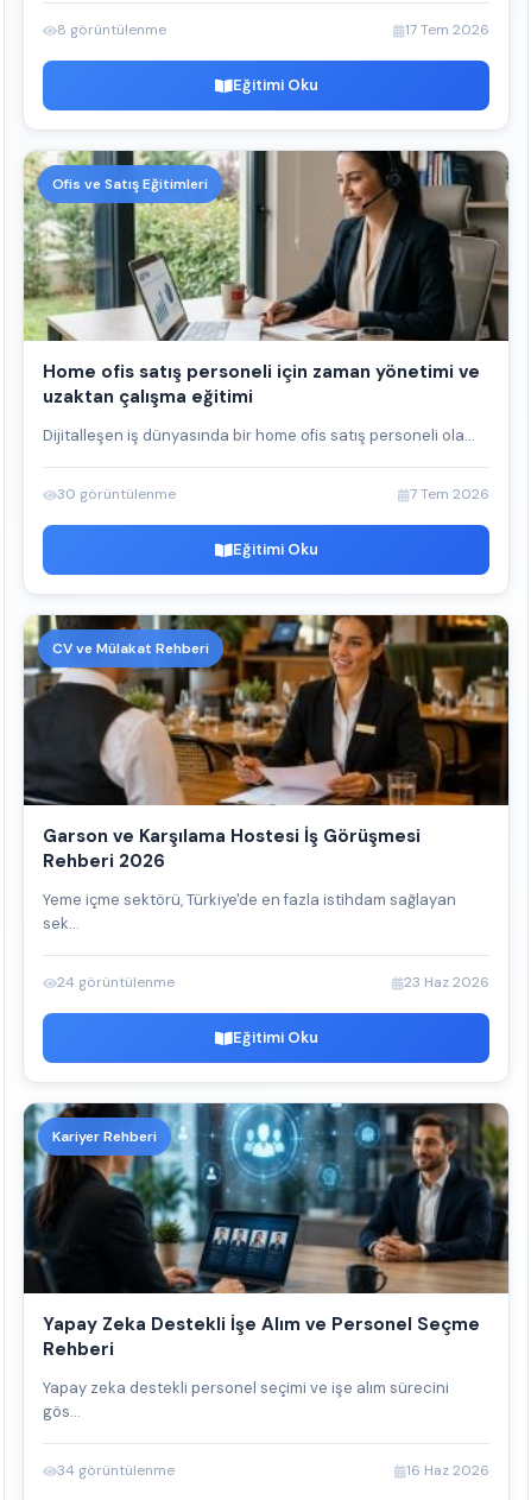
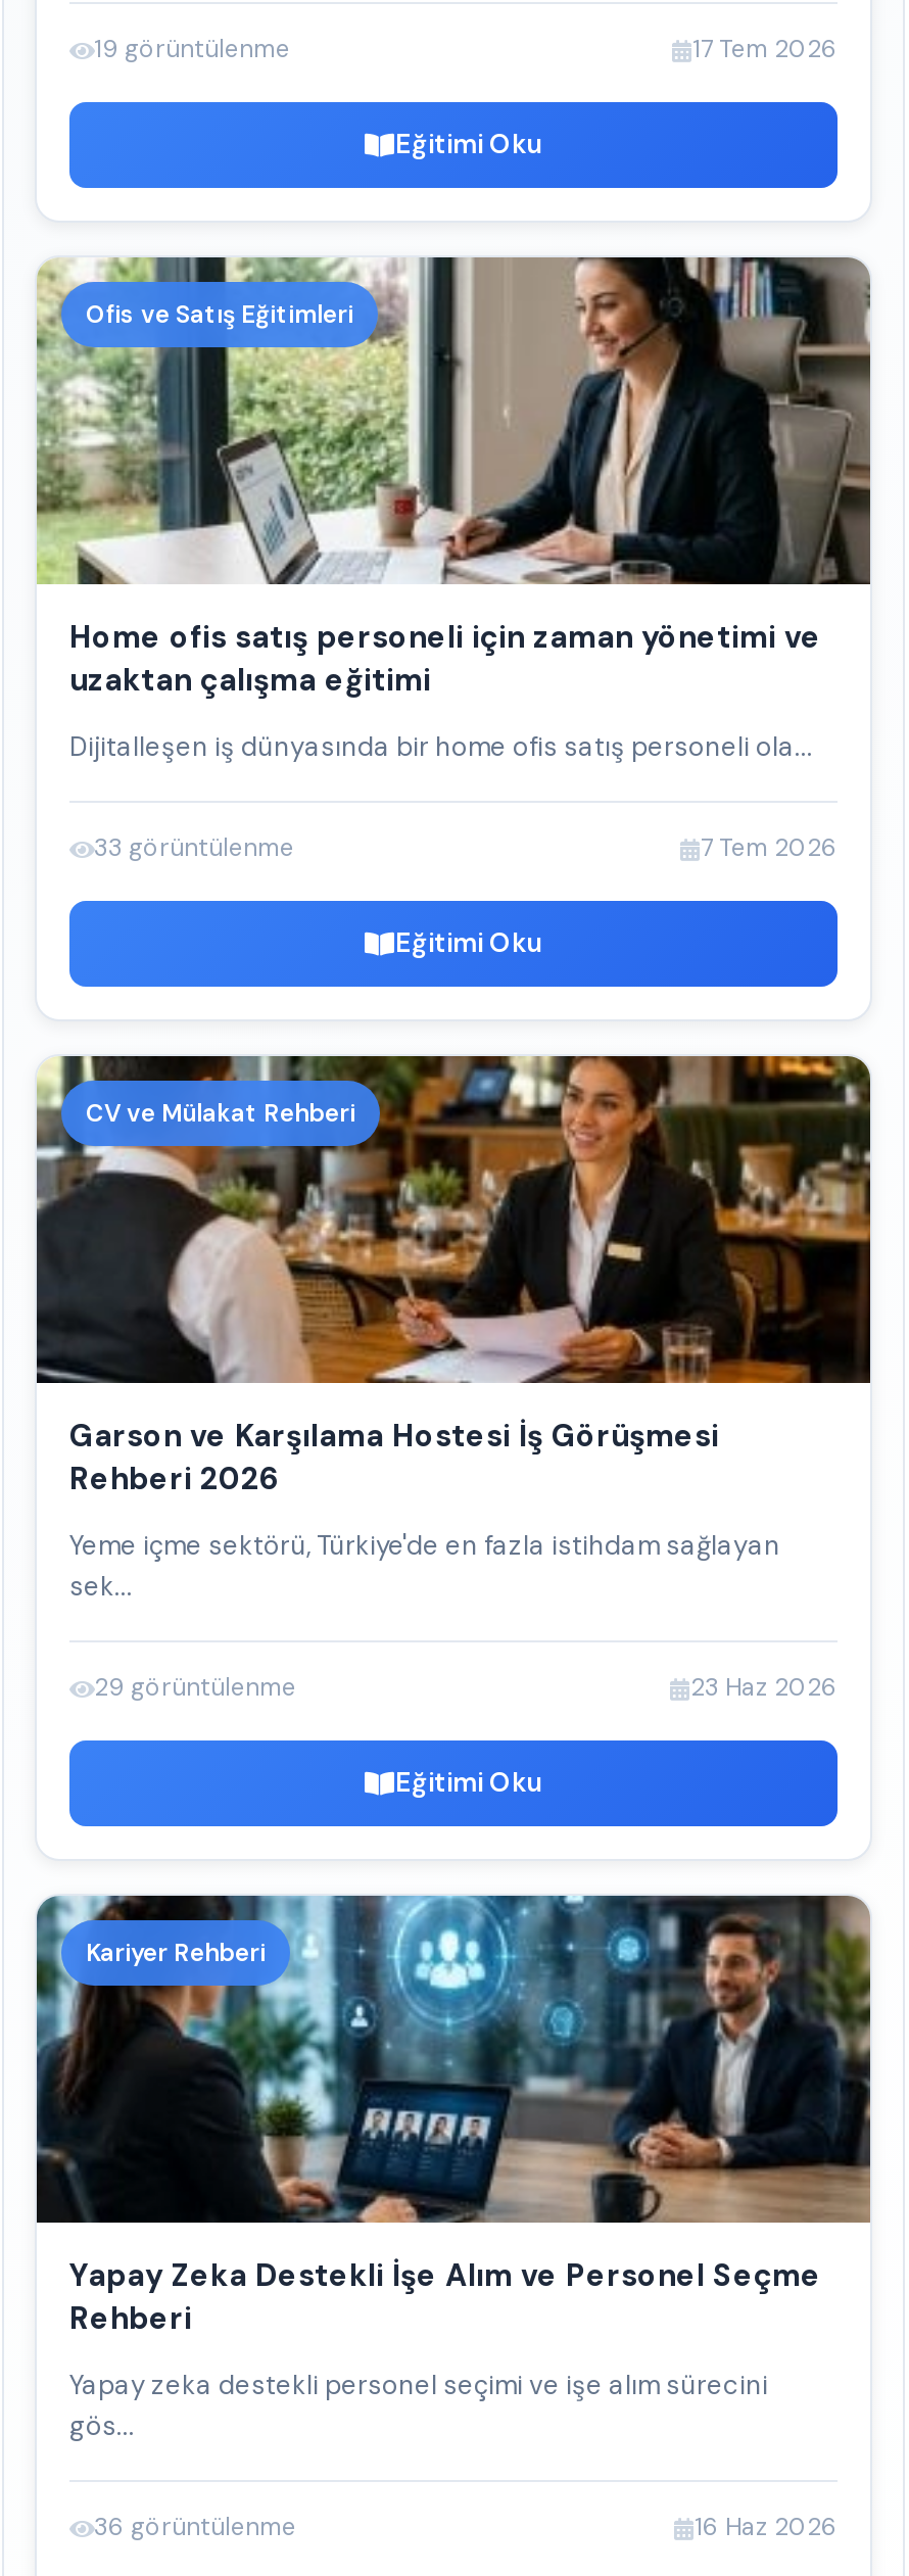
[57,20,166,39] 8 görüntülenme -> [94,33,290,65] 19 görüntülenme
[57,485,176,504] 30 görüntülenme -> [94,831,294,864] 33 görüntülenme
[57,973,175,992] 24 görüntülenme -> [94,1671,296,1704] 29 görüntülenme
[57,1461,175,1480] 34 görüntülenme -> [94,2511,296,2543] 36 görüntülenme

